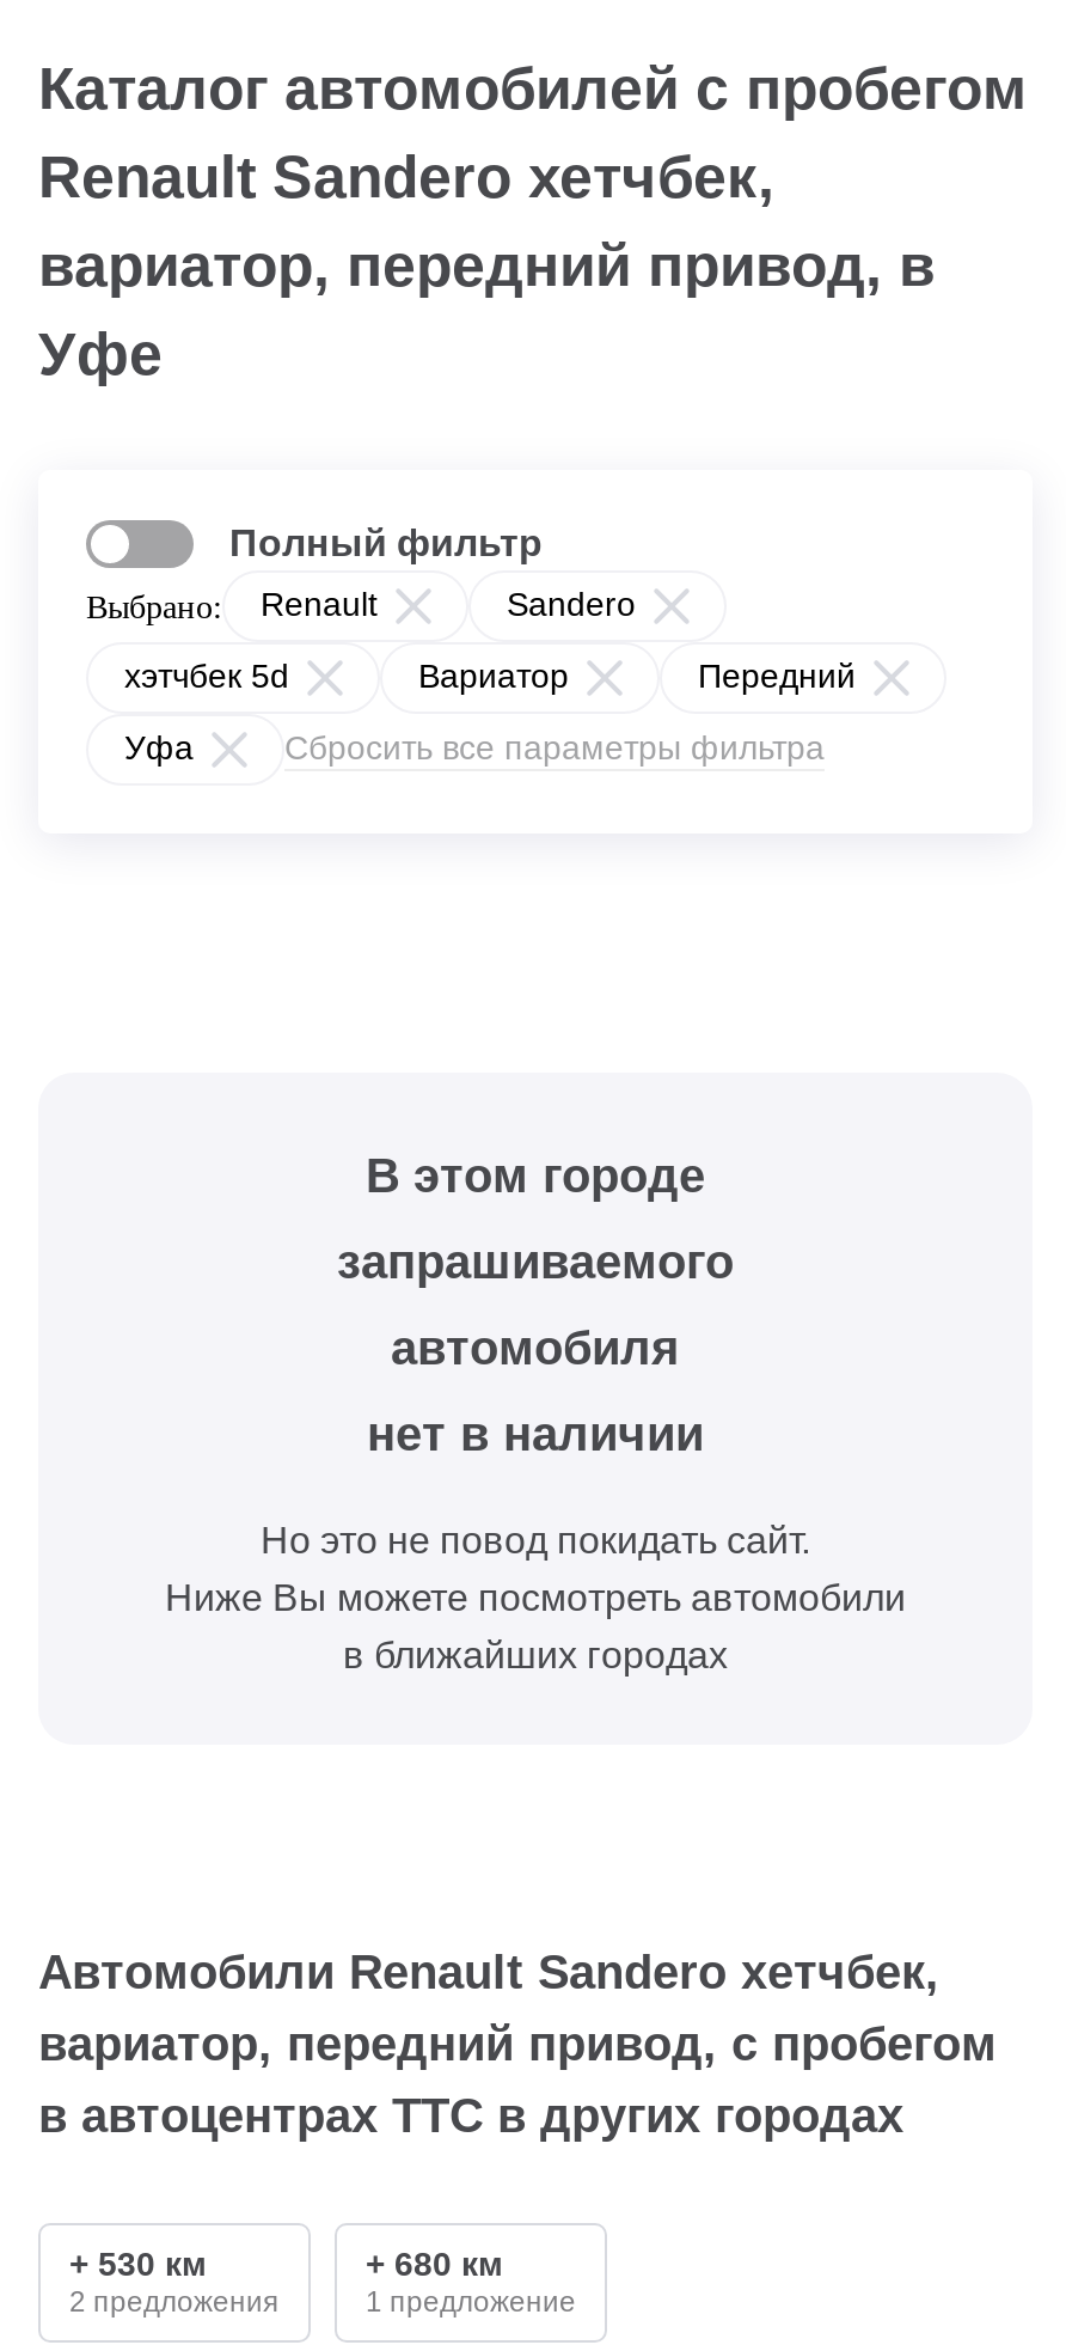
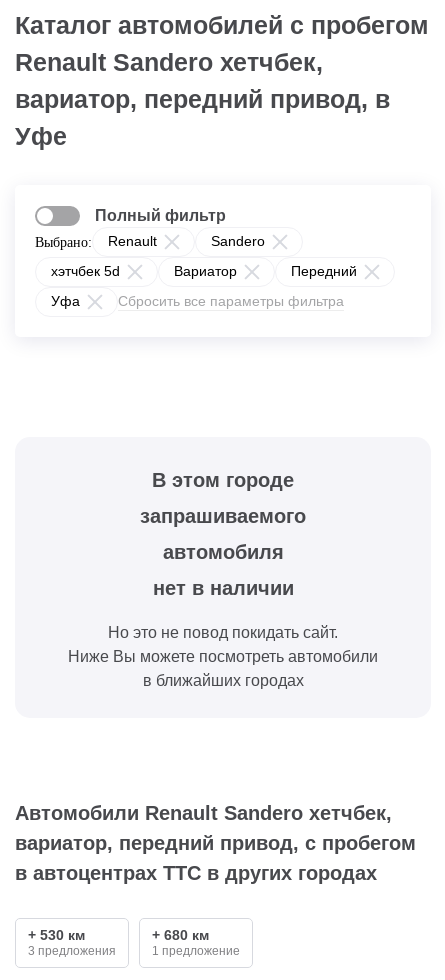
[69,2285,280,2319] 2 предложения -> [28,944,116,958] 3 предложения

